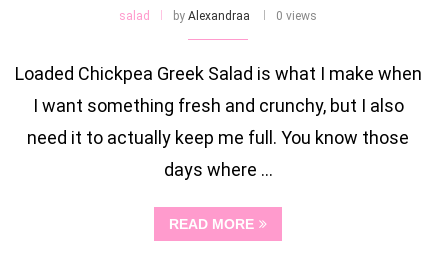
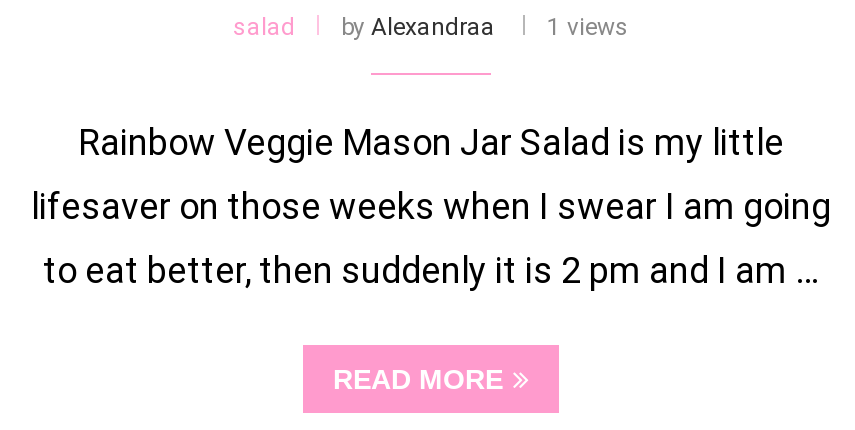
[14,9,421,180] 0 views | Loaded Chickpea Greek Salad is what I make when | I want something fresh and crunchy, but I also | need it to actually keep me full. You know those | days where … -> [31,14,831,292] 1 views | Rainbow Veggie Mason Jar Salad is my little | lifesaver on those weeks when I swear I am going | to eat better, then suddenly it is 2 pm and I am …

